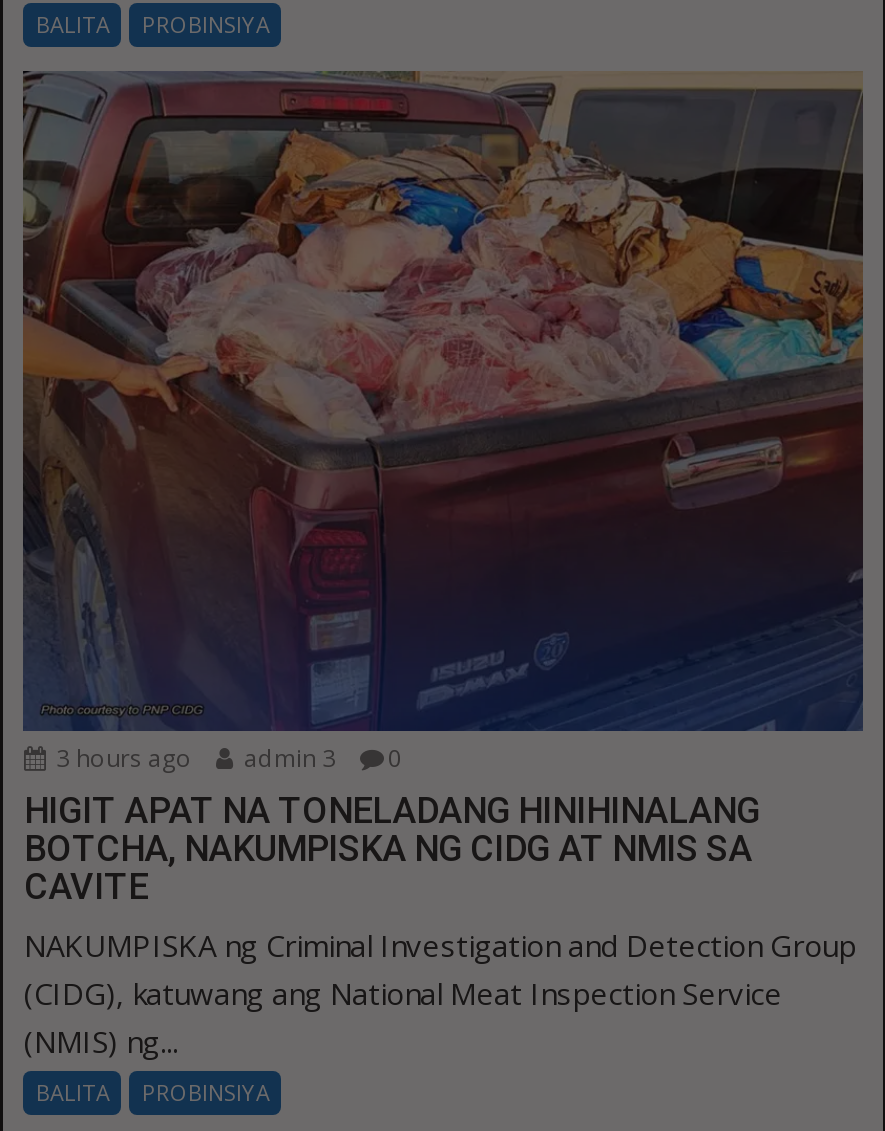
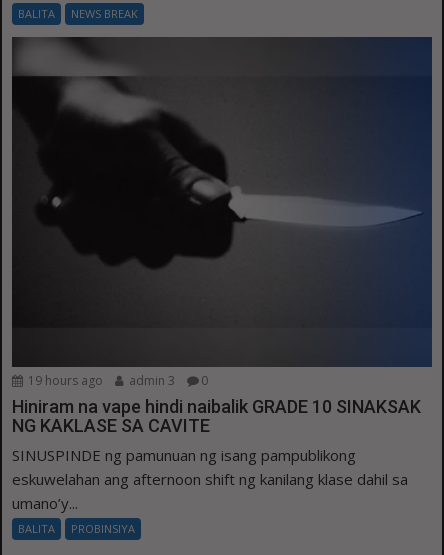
[142,10,270,40] PROBINSIYA -> [71,6,138,21] NEWS BREAK
[21,70,865,776] [image] | 3 hours ago admin 3 0 -> [11,36,433,389] [image] | 19 hours ago admin 3 0
[24,790,856,1062] HIGIT APAT NA TONELADANG HINIHINALANG | BOTCHA, NAKUMPISKA NG CIDG AT NMIS SA | CAVITE | NAKUMPISKA ng Criminal Investigation and Detection Group | (CIDG), katuwang ang National Meat Inspection Service | (NMIS) ng... -> [12,396,421,513] Hiniram na vape hindi naibalik GRADE 10 SINAKSAK | NG KAKLASE SA CAVITE | SINUSPINDE ng pamunuan ng isang pampublikong | eskuwelahan ang afternoon shift ng kanilang klase dahil sa | umano’y...

